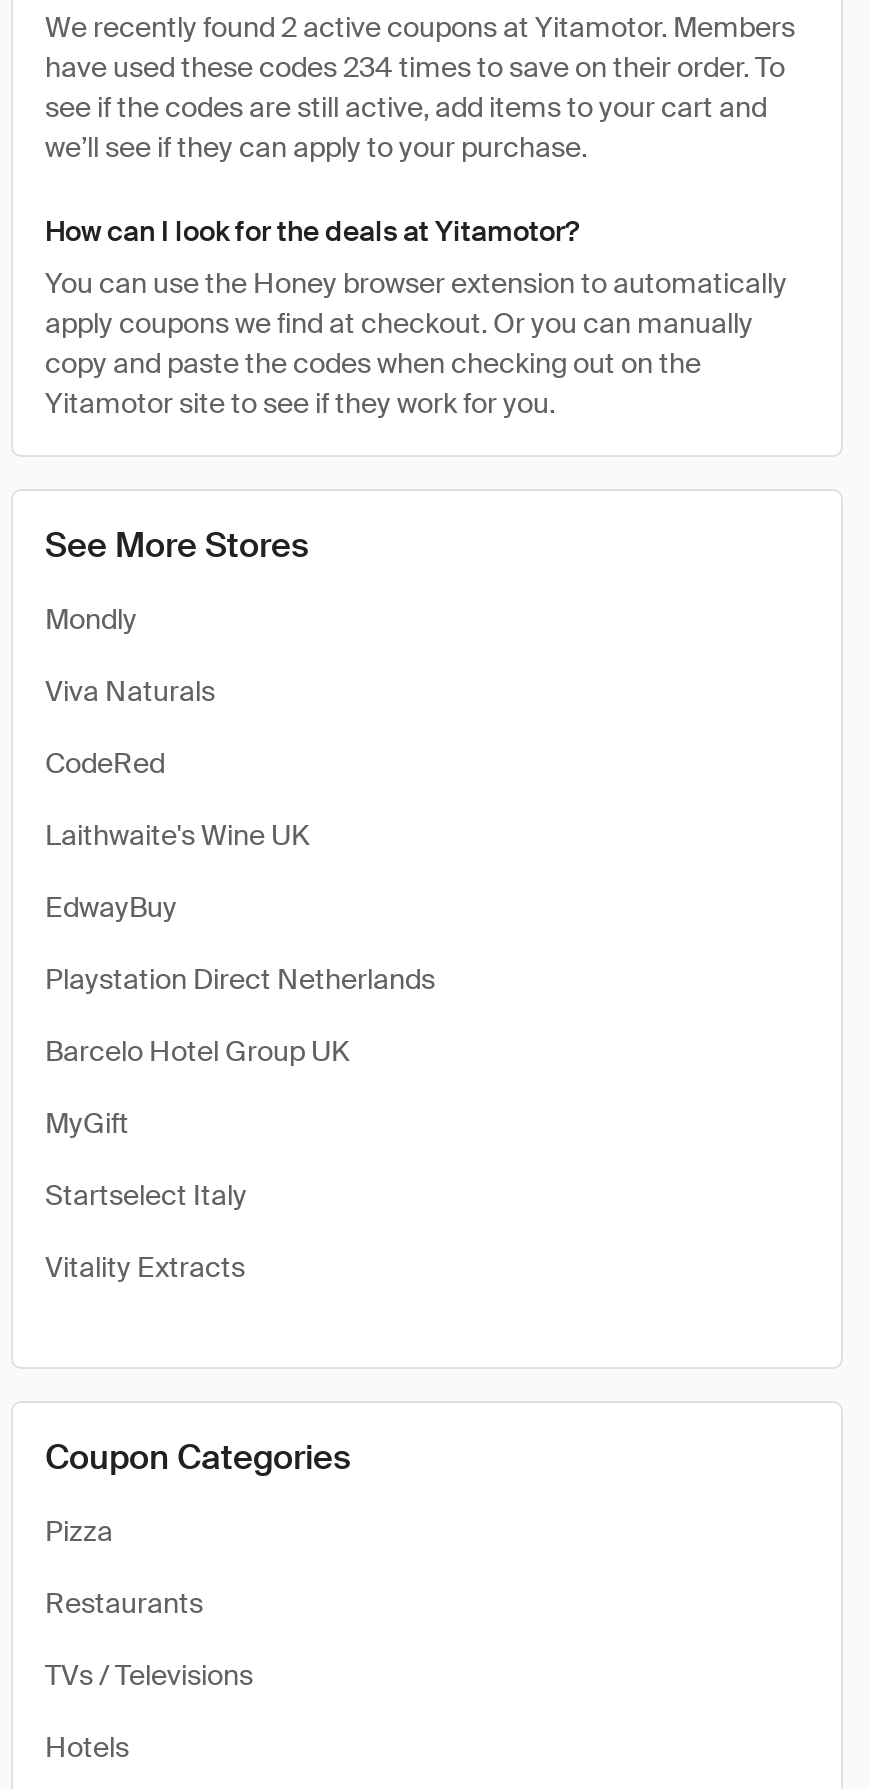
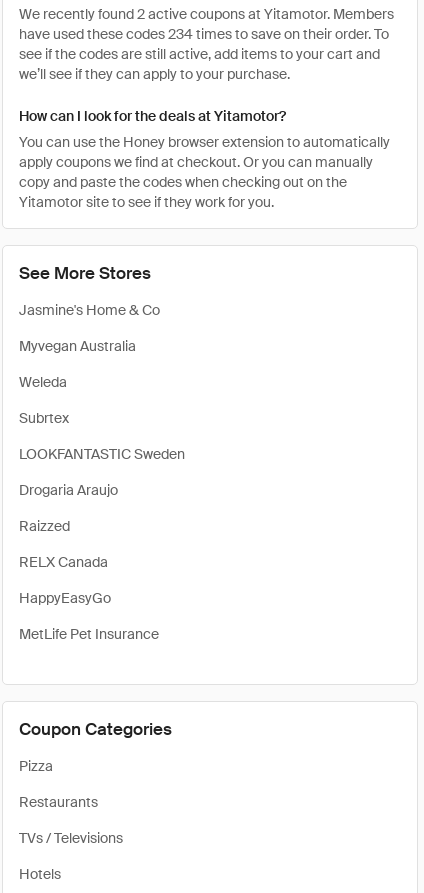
[45,601,137,637] Mondly -> [19,301,160,319] Jasmine's Home & Co
[45,673,215,709] Viva Naturals -> [19,337,136,355] Myvegan Australia
[45,745,165,781] CodeRed -> [19,373,67,391] Weleda
[45,817,309,853] Laithwaite's Wine UK -> [19,409,69,427] Subrtex
[45,889,177,925] EdwayBuy -> [19,445,185,463] LOOKFANTASTIC Sweden
[45,961,435,997] Playstation Direct Netherlands -> [19,481,118,499] Drogaria Araujo
[45,1033,349,1069] Barcelo Hotel Group UK -> [19,517,70,535] Raizzed
[45,1105,129,1141] MyGift -> [19,553,108,571] RELX Canada
[45,1177,247,1213] Startselect Italy -> [19,589,111,607] HappyEasyGo
[45,1249,245,1285] Vitality Extracts -> [19,625,159,643] MetLife Pet Insurance

